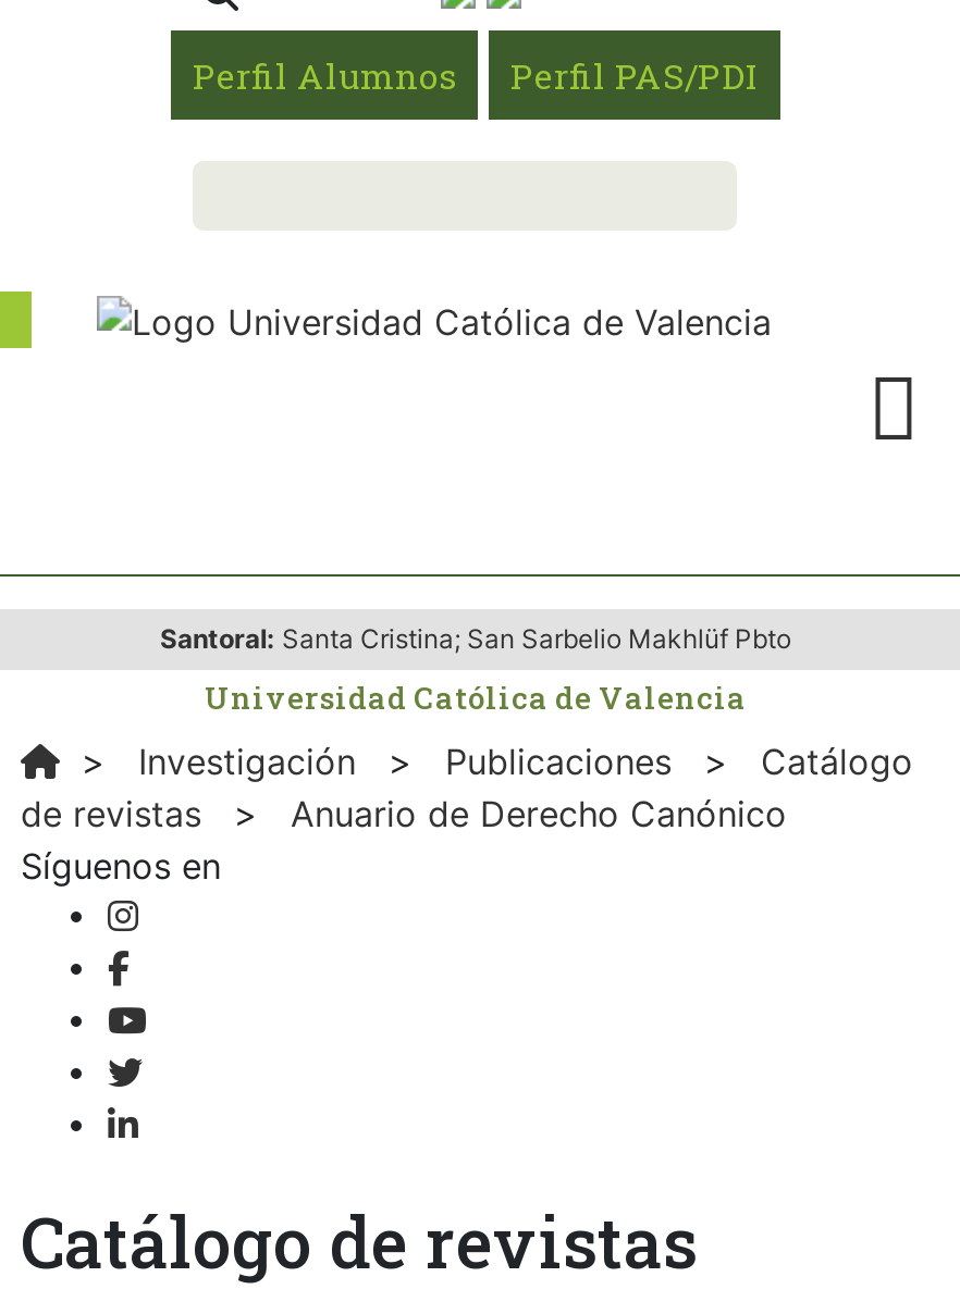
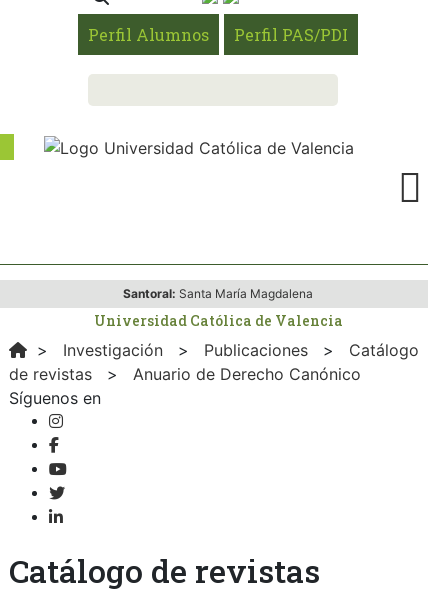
[160,622,791,655] Santoral: Santa Cristina; San Sarbelio Makhlüf Pbto -> [123,286,313,301] Santoral: Santa María Magdalena

